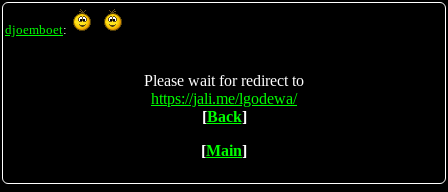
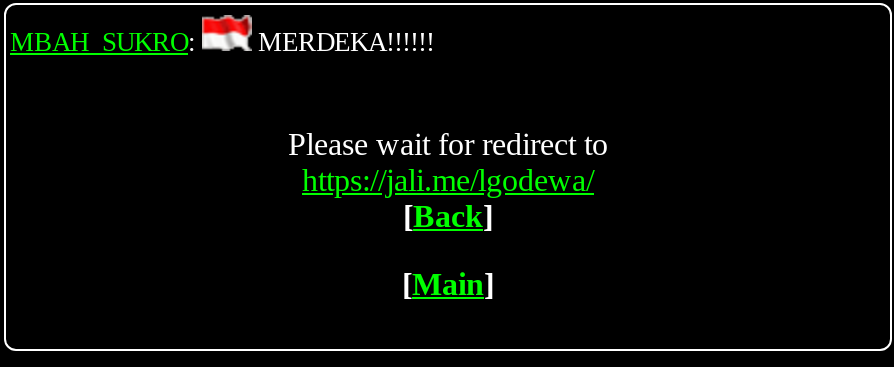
[5,22,70,37] djoemboet: -> [10,27,434,57] MBAH_SUKRO: | MERDEKA!!!!!!

